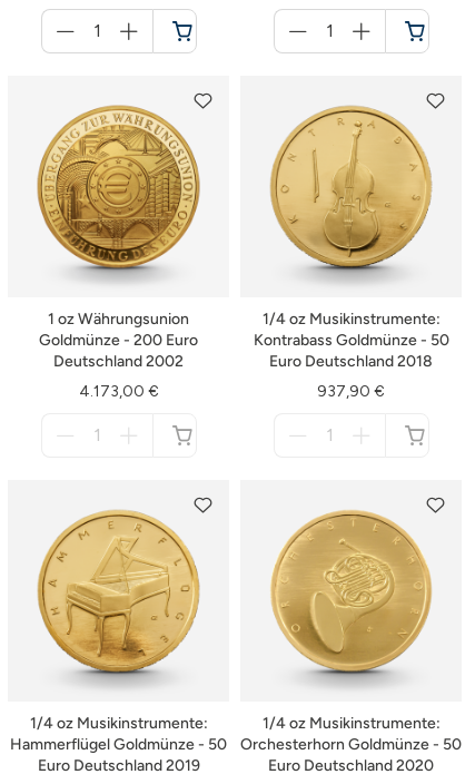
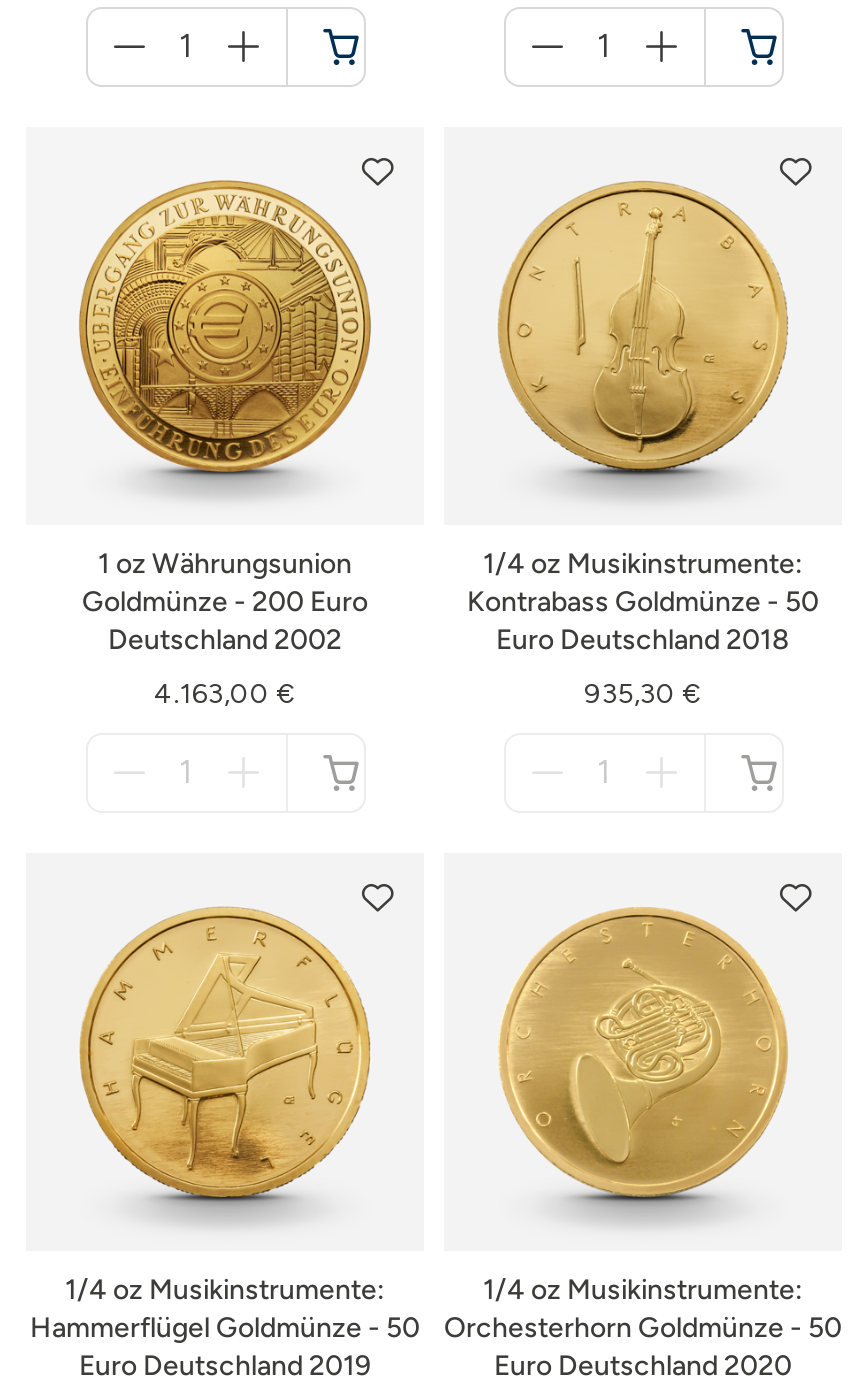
[78,382,159,401] 4.173,00 € -> [154,677,296,711] 4.163,00 €
[317,382,385,401] 937,90 € -> [584,677,702,711] 935,30 €

